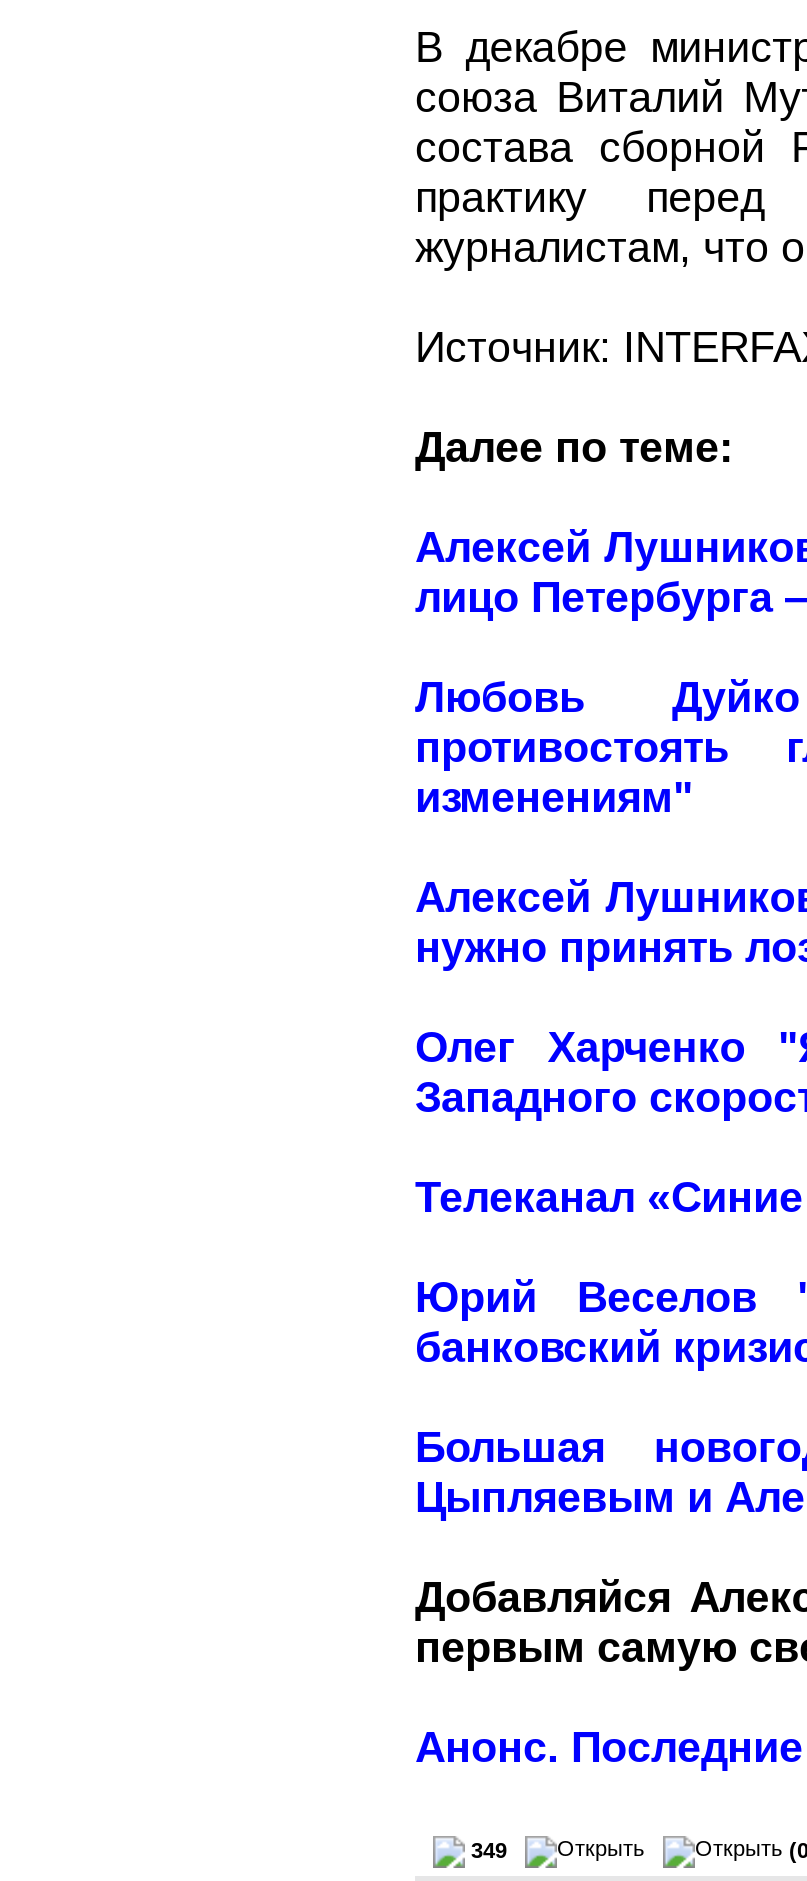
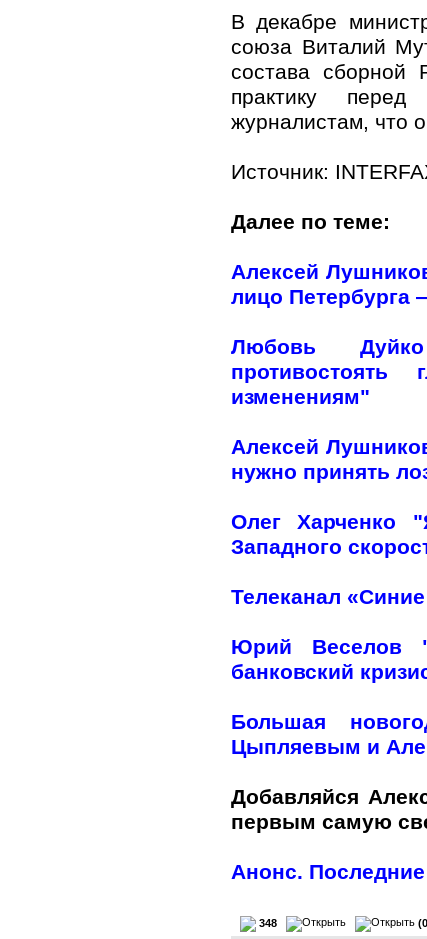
[471,1838,507,1862] 349 -> [259,917,277,929] 348

